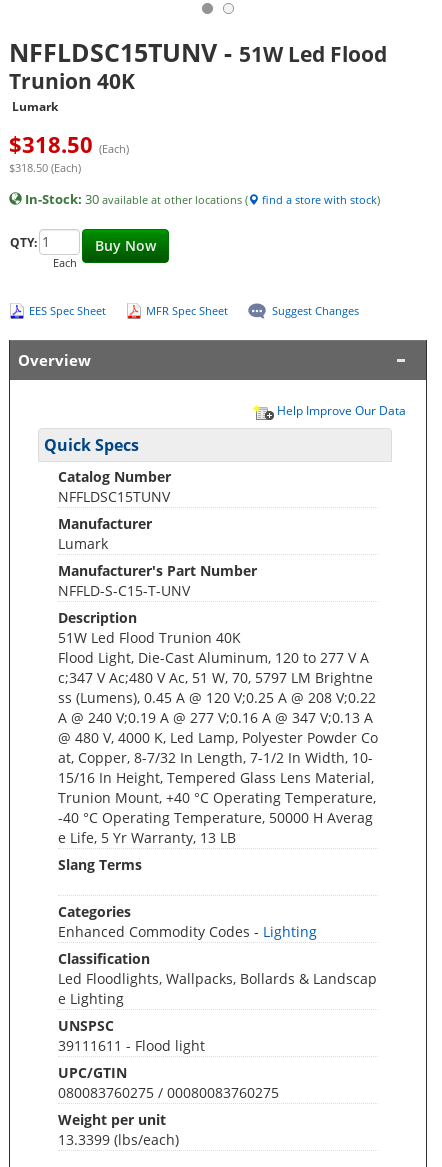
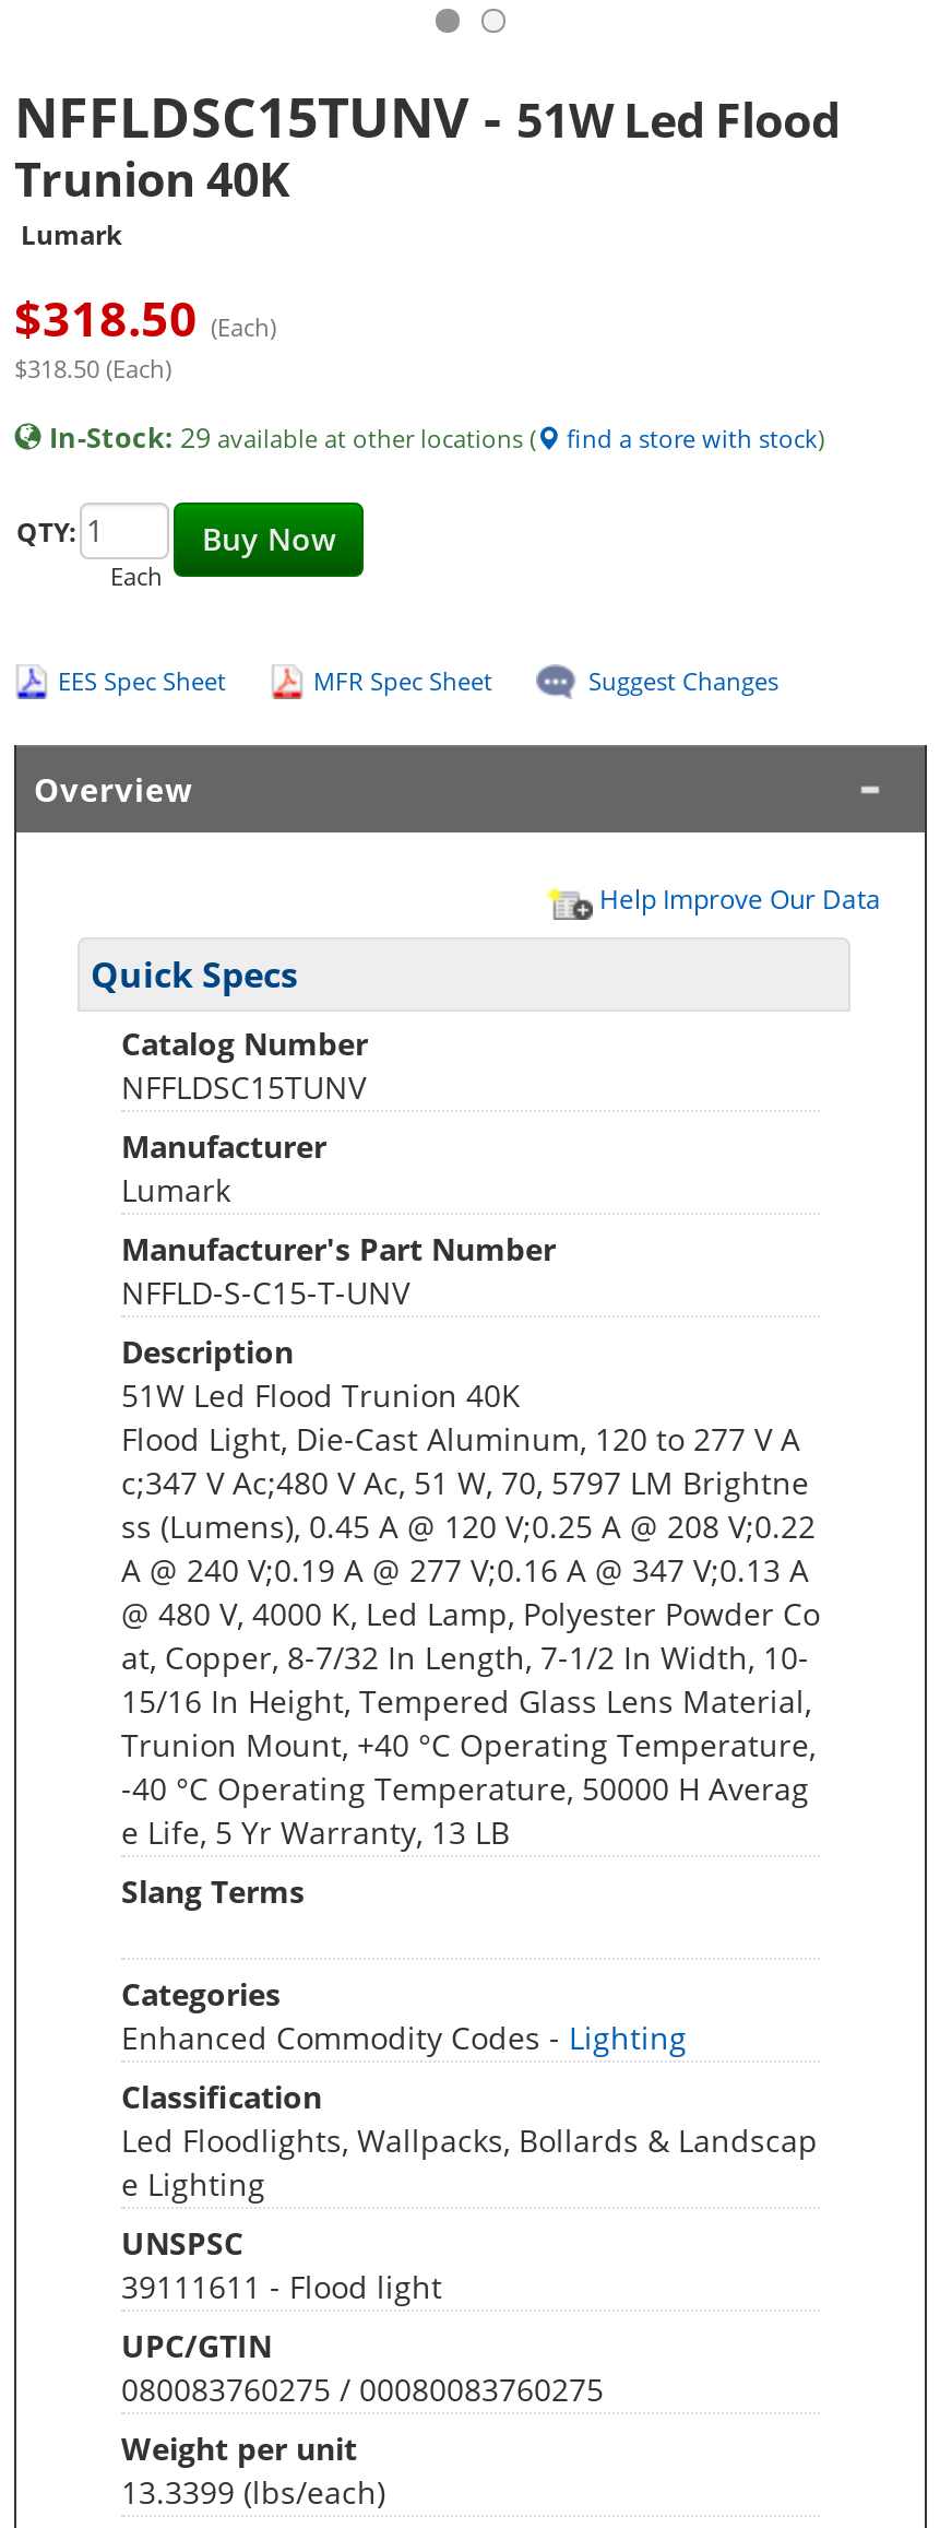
[25,190,248,208] In-Stock: 30 available at other locations ( -> [49,417,536,457] In-Stock: 29 available at other locations (

